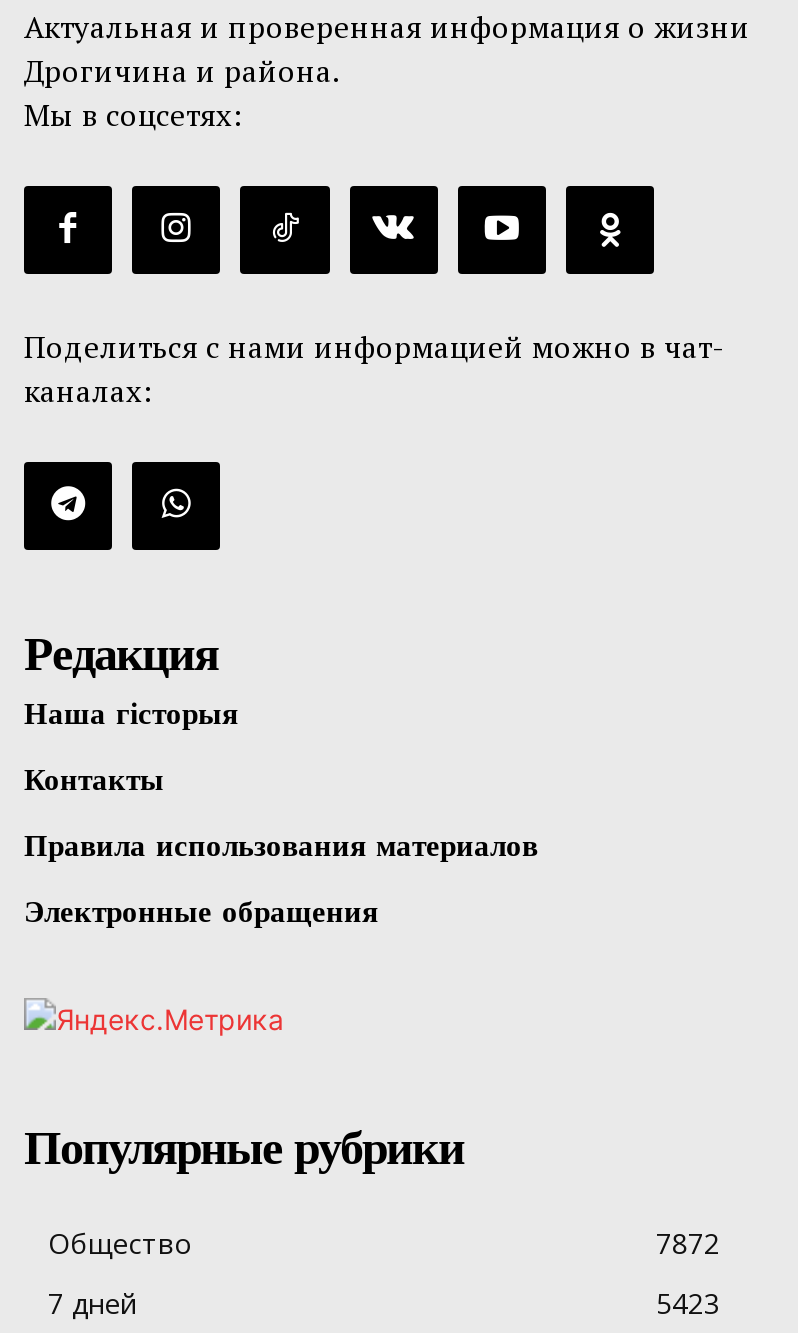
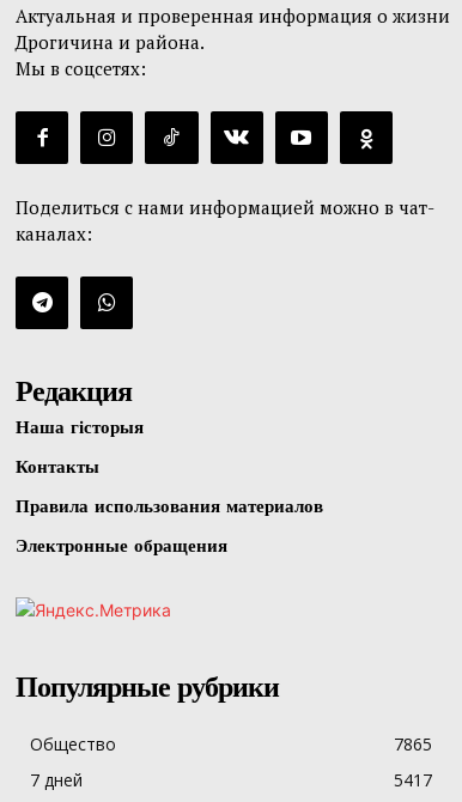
[656,1225,720,1263] 7872 -> [394,733,432,756] 7865
[656,1285,720,1323] 5423 -> [394,769,432,792] 5417

